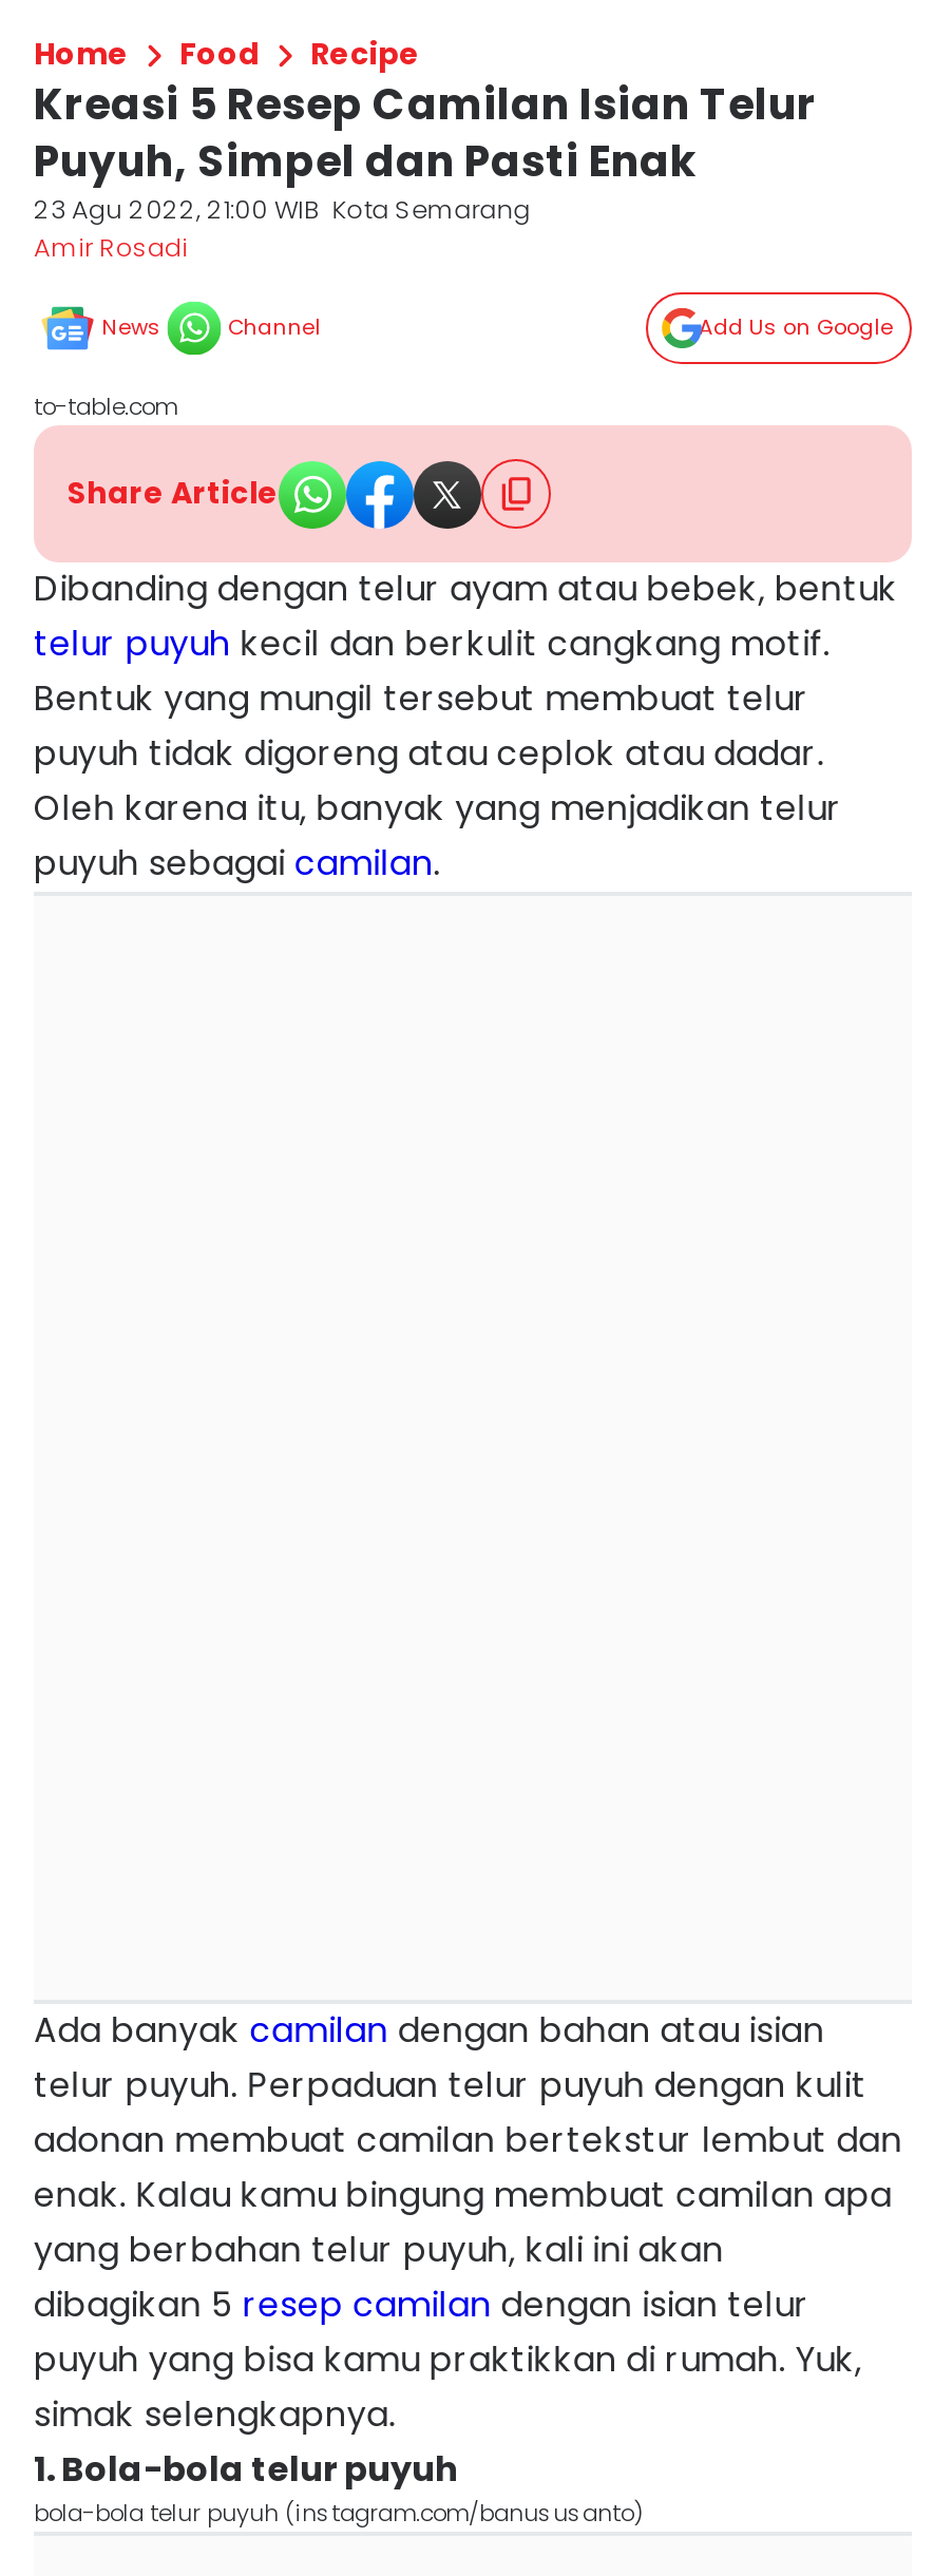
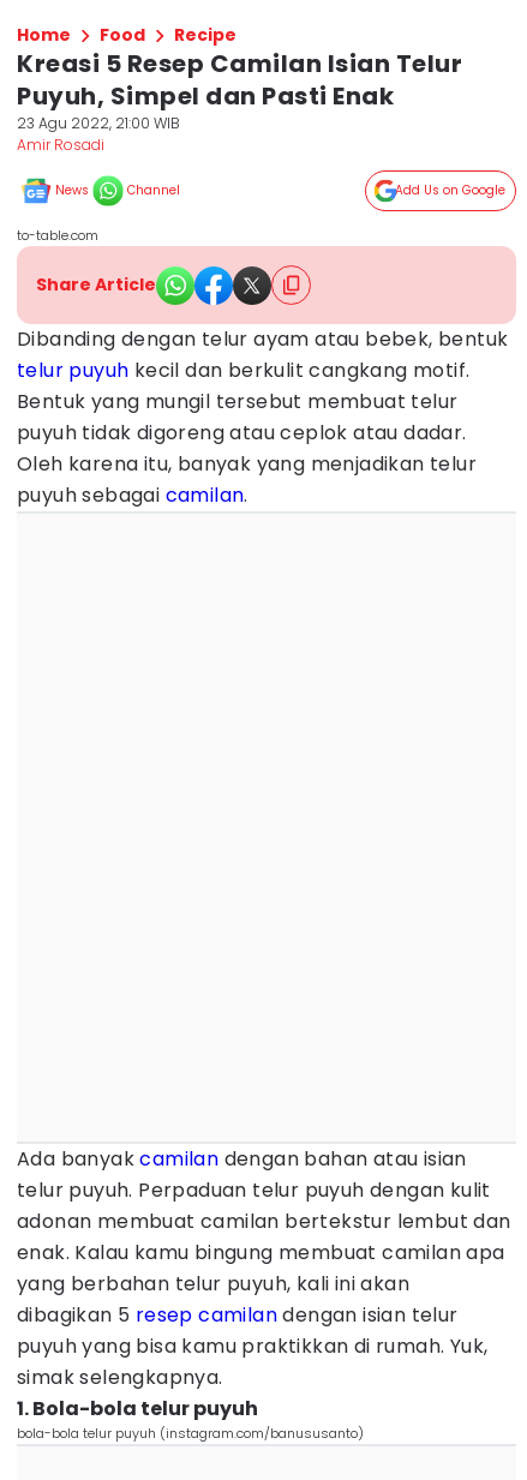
[34,191,530,227] 23 Agu 2022, 21:00 WIB Kota Semarang -> [17,113,180,133] 23 Agu 2022, 21:00 WIB

